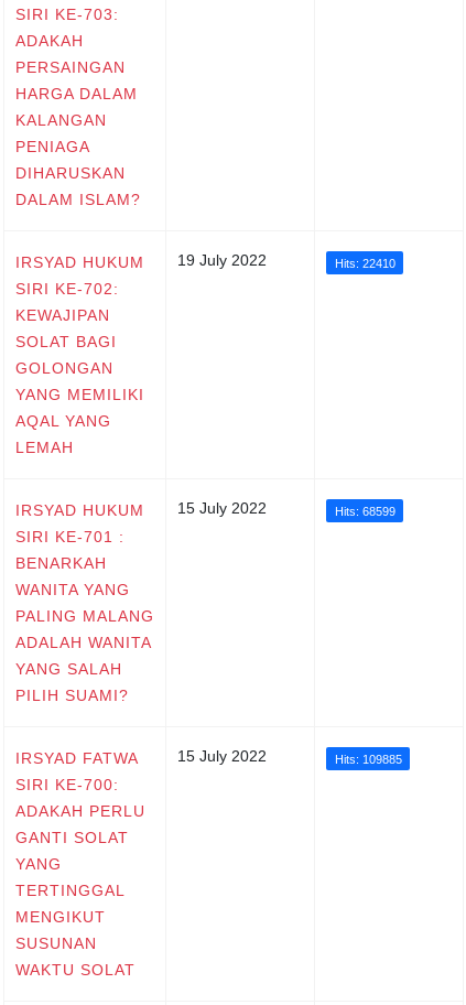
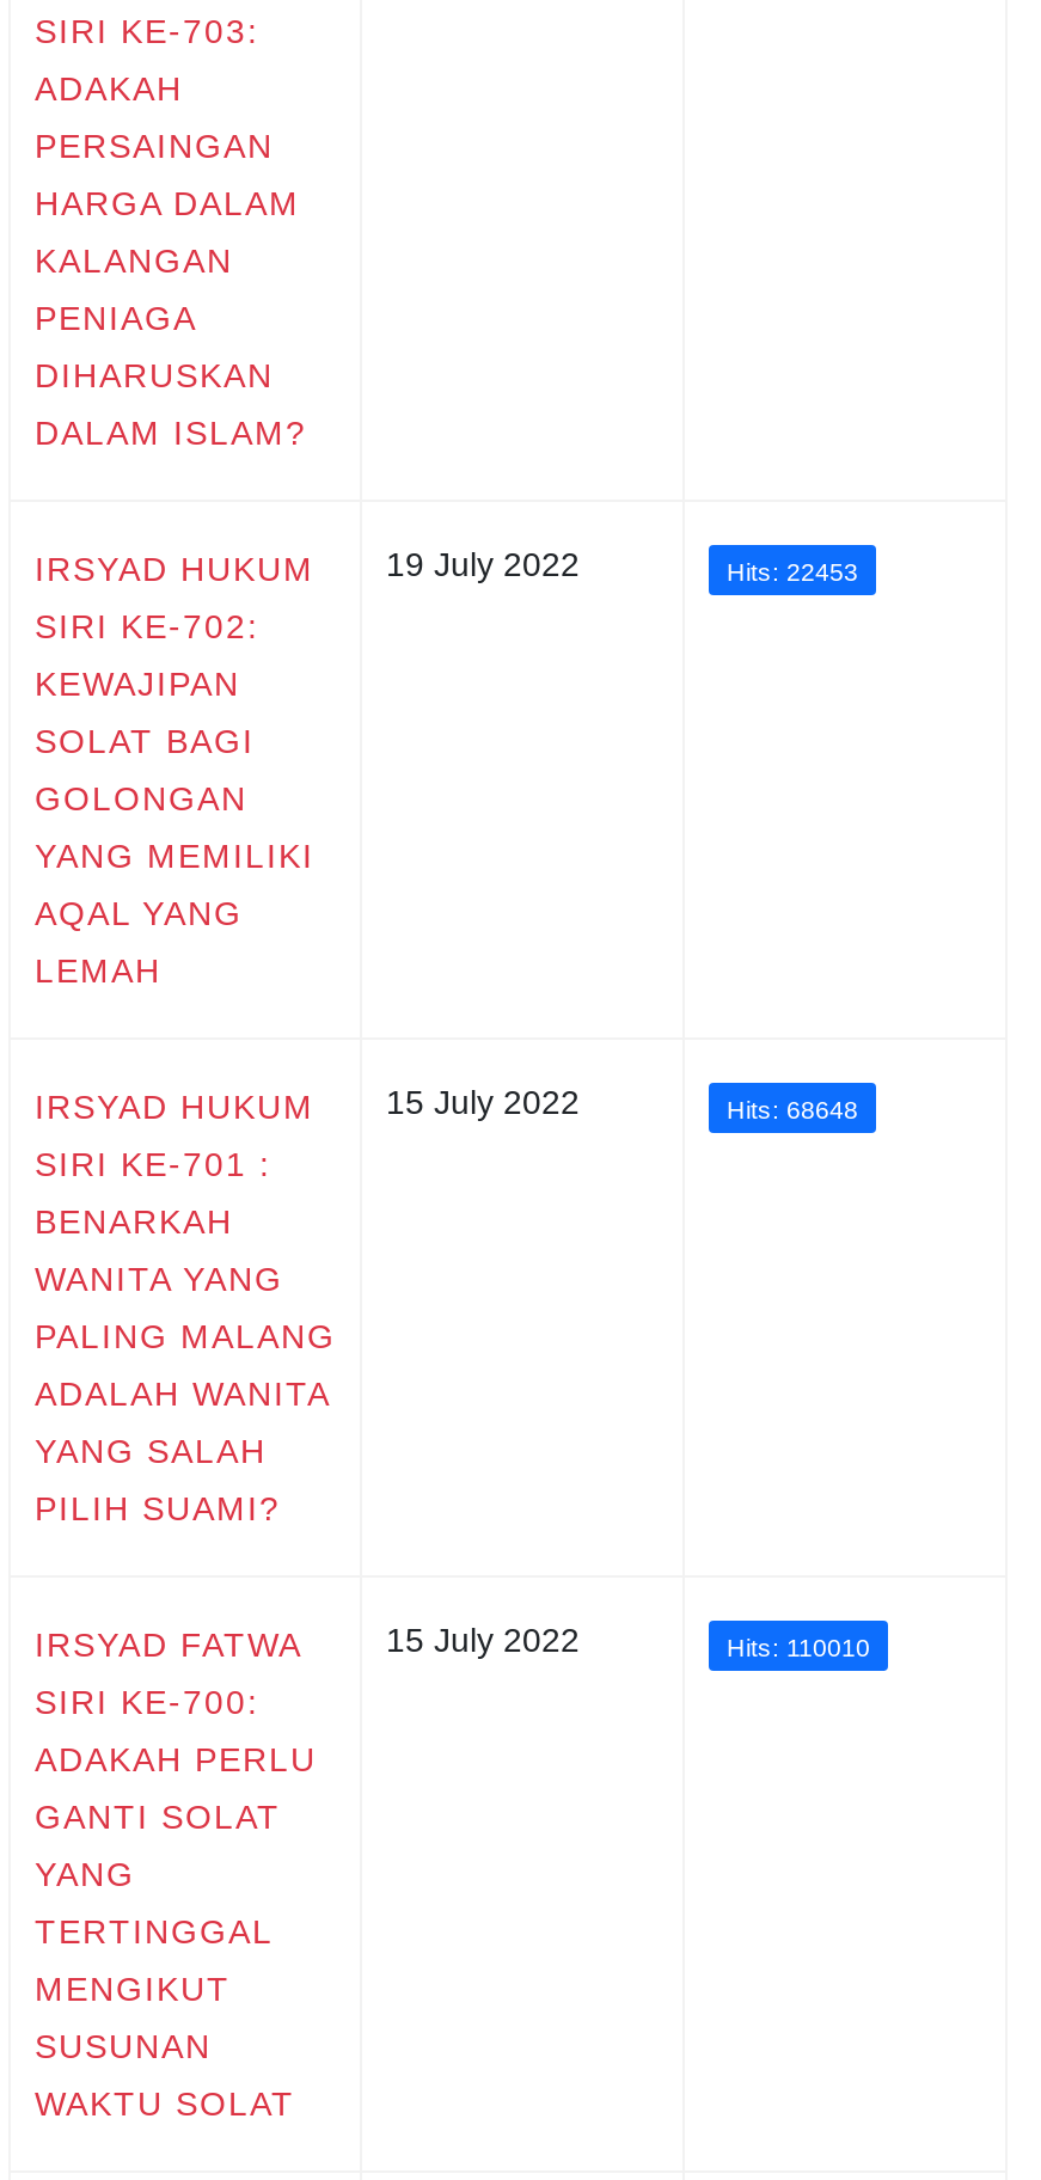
[334,257,395,270] Hits: 22410 -> [727,556,858,585] Hits: 22453
[334,504,395,518] Hits: 68599 -> [727,1094,858,1123] Hits: 68648
[334,752,402,766] Hits: 109885 -> [727,1632,870,1661] Hits: 110010

